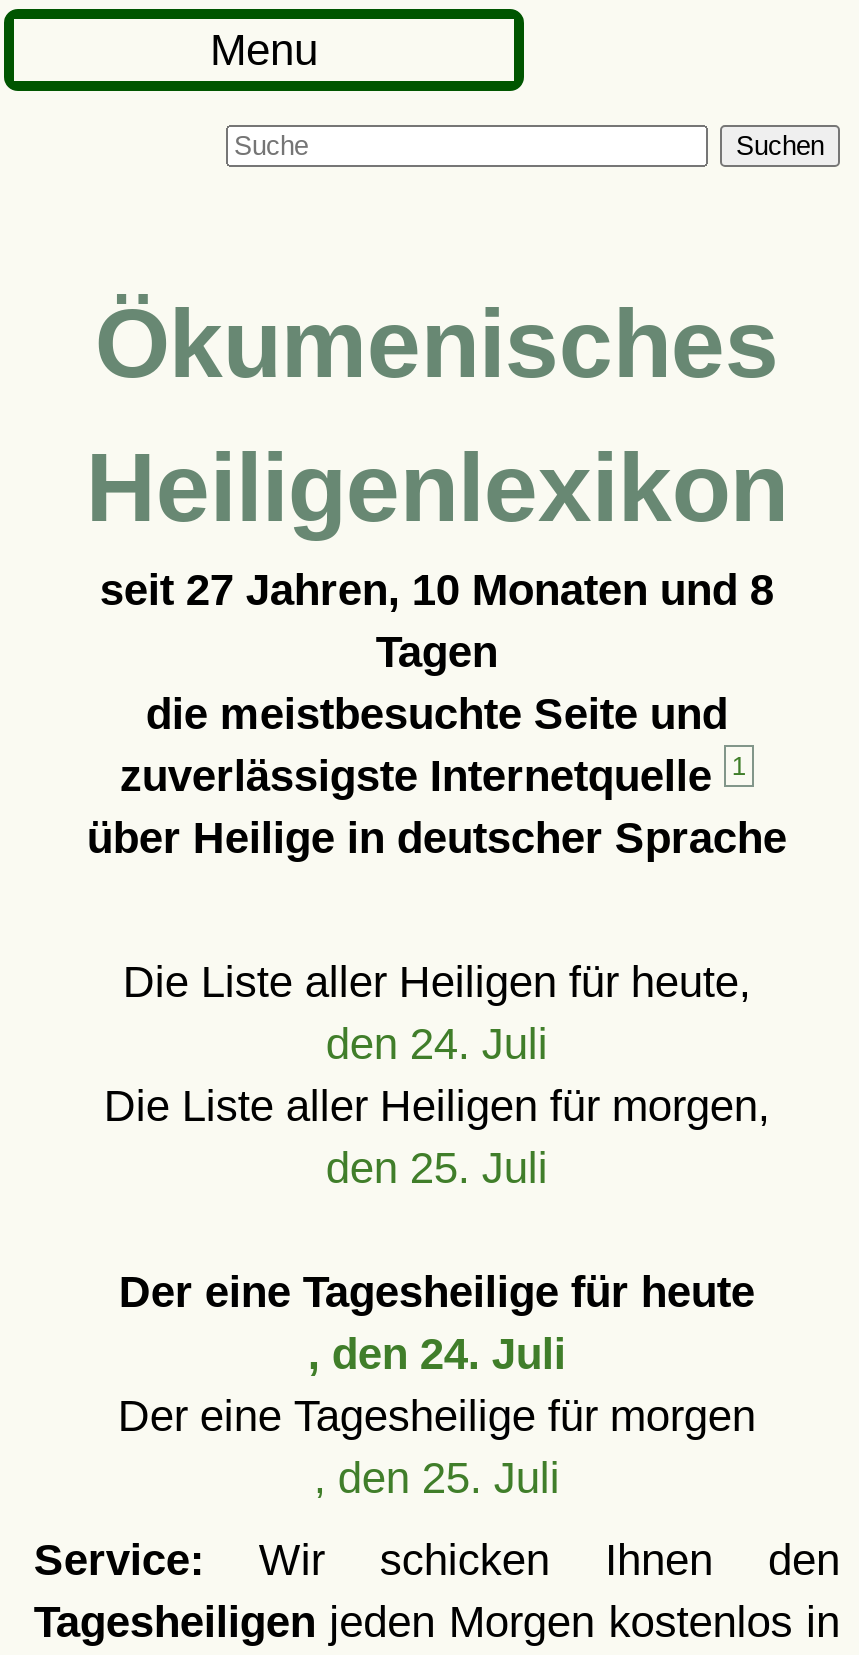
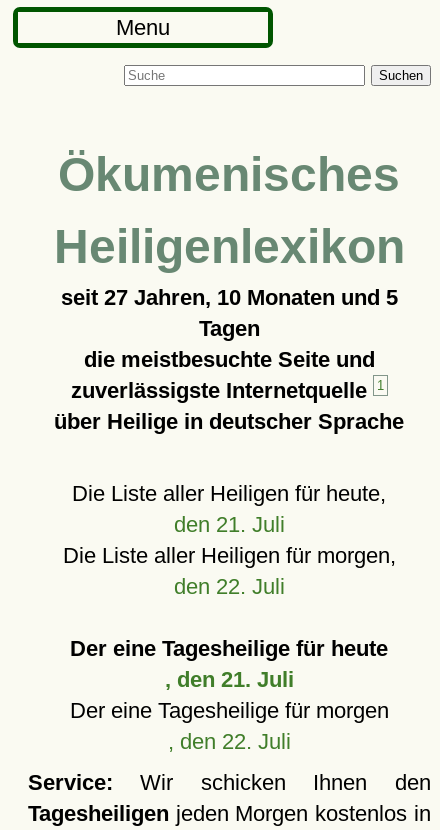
[100,565,774,615] seit 27 Jahren, 10 Monaten und 8 -> [61,285,398,310] seit 27 Jahren, 10 Monaten und 5
[326,1019,548,1069] den 24. Juli -> [174,512,285,537] den 21. Juli
[326,1143,548,1193] den 25. Juli -> [174,574,285,599] den 22. Juli
[308,1329,566,1379] , den 24. Juli -> [165,667,294,692] , den 21. Juli
[314,1453,560,1503] , den 25. Juli -> [168,729,291,754] , den 22. Juli

